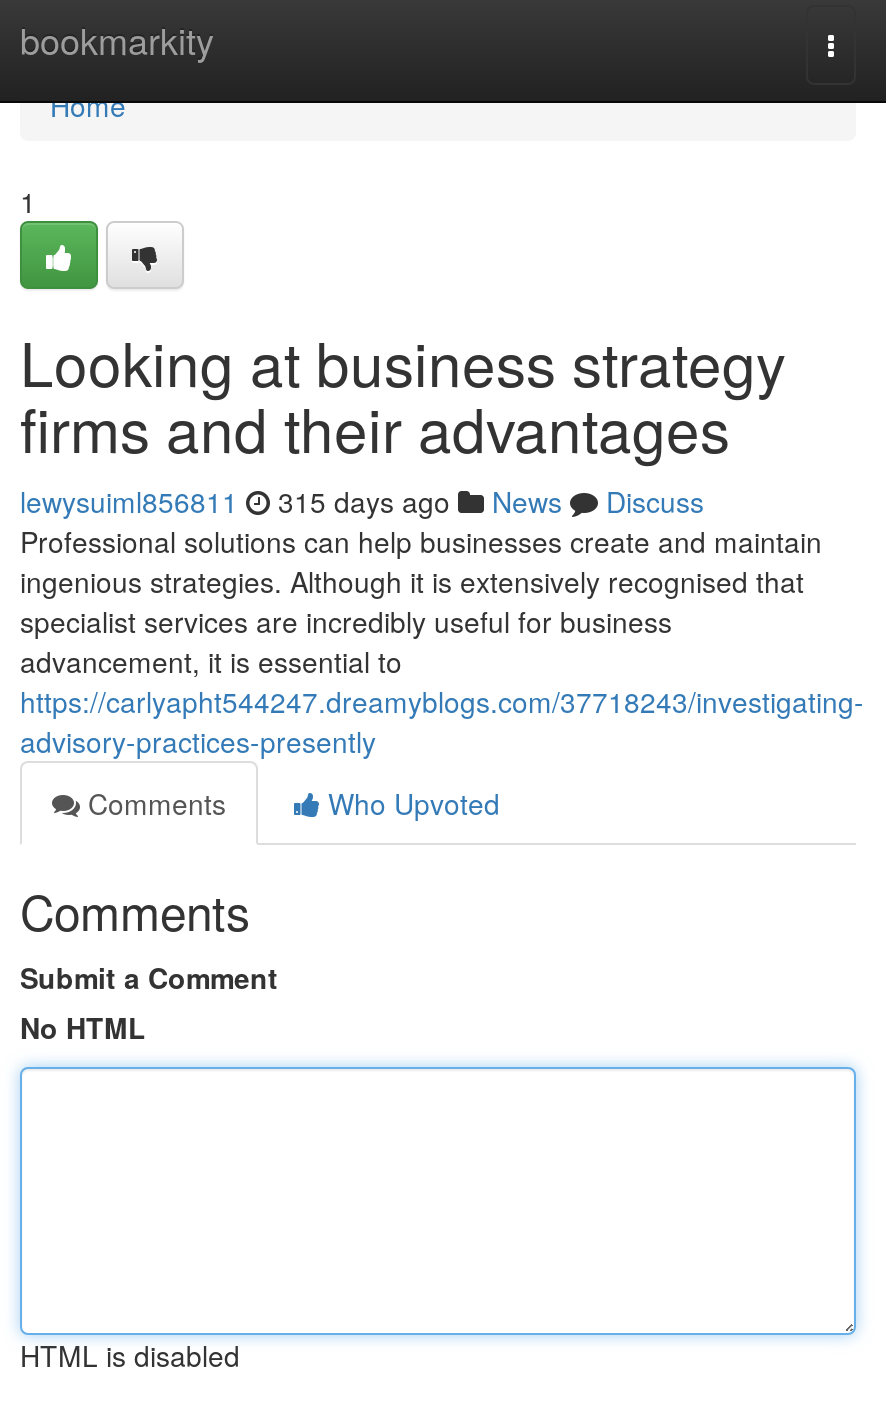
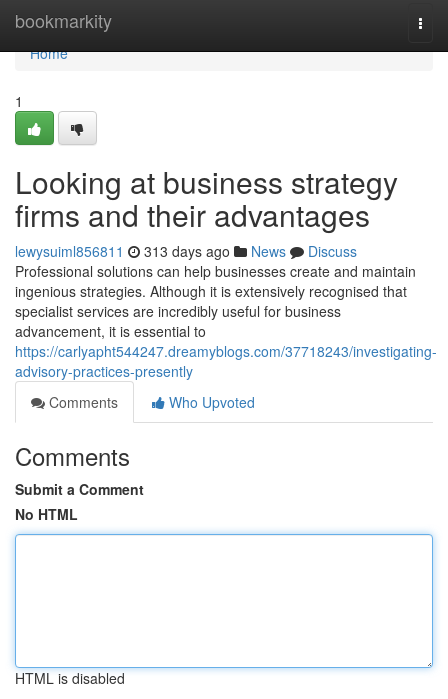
[20,481,704,521] lewysuiml856811 315 days ago News Discuss -> [15,241,357,261] lewysuiml856811 313 days ago News Discuss

